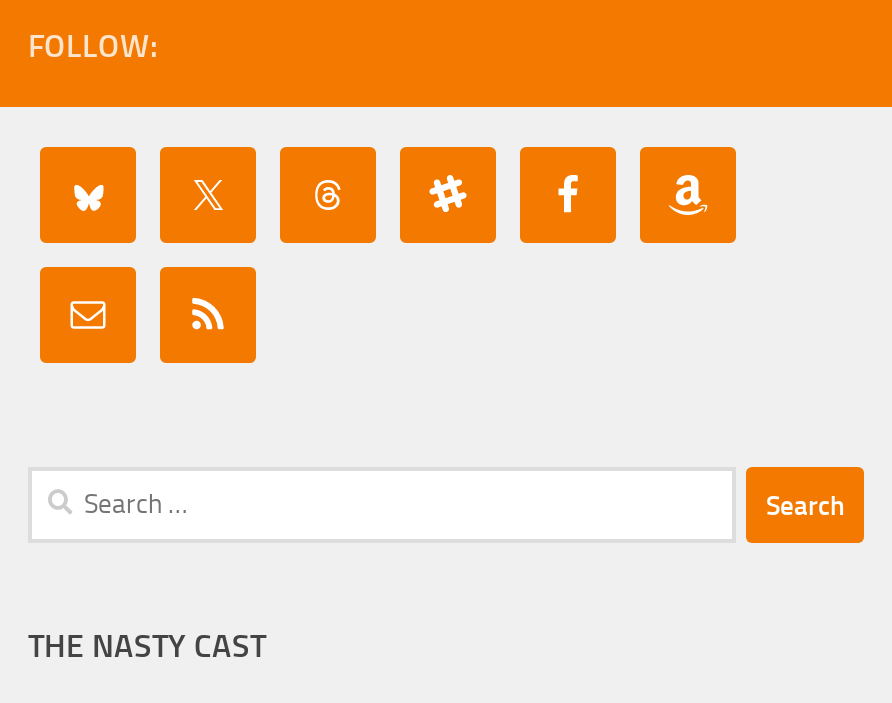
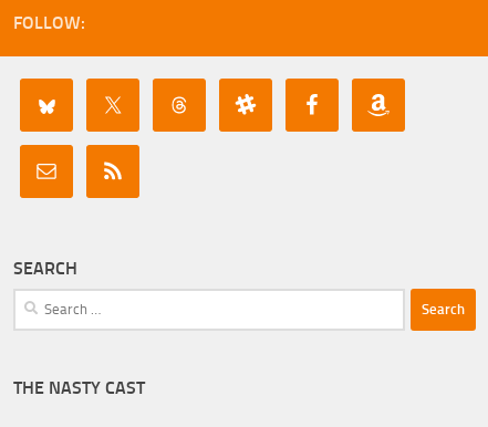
none -> [13,257,77,278] SEARCH

